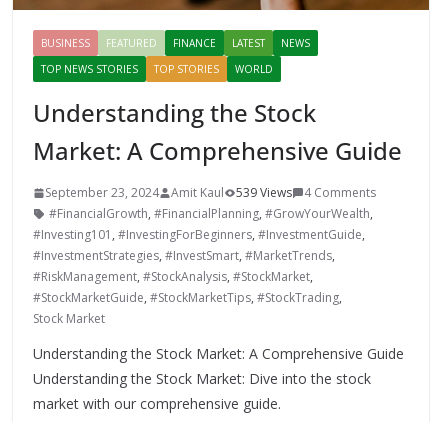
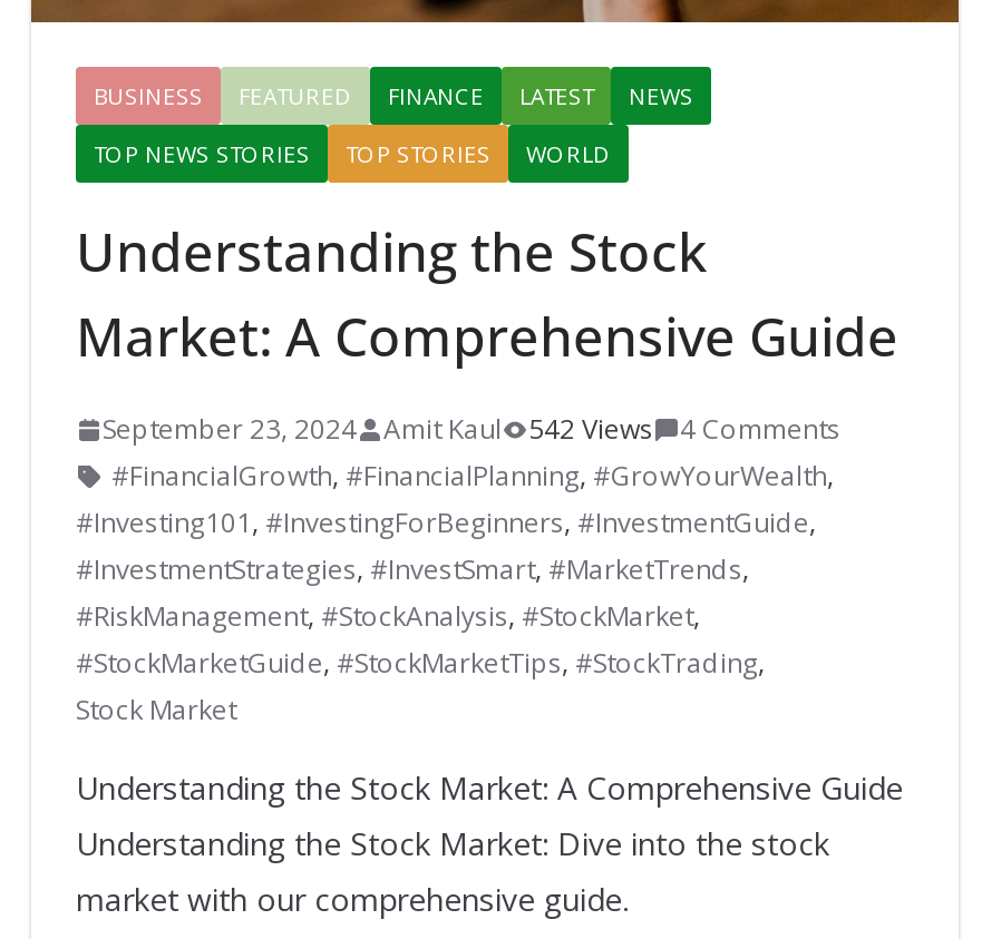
[45,184,376,201] September 23, 2024 Amit Kaul 539 Views 4 Comments -> [103,410,840,448] September 23, 2024 Amit Kaul 542 Views 4 Comments

